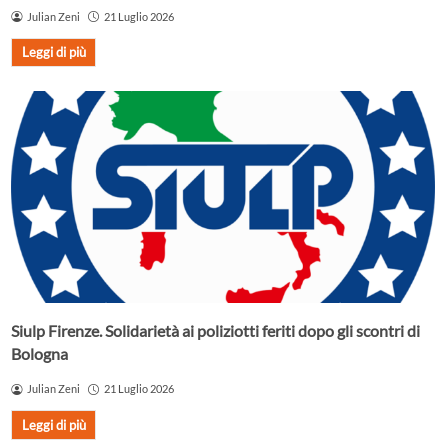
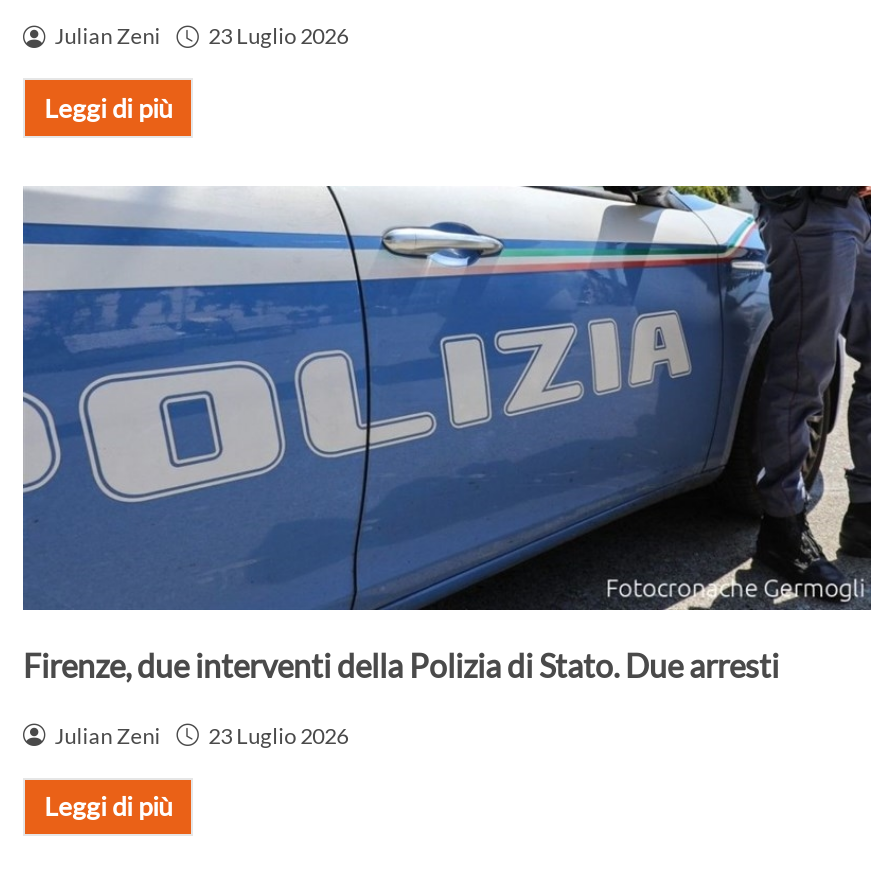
[27,10,174,23] Julian Zeni 21 Luglio 2026 -> [55,23,348,49] Julian Zeni 23 Luglio 2026
[11,90,436,363] [image] | Siulp Firenze. Solidarietà ai poliziotti feriti dopo gli scontri di | Bologna -> [21,183,873,683] [image] | Firenze, due interventi della Polizia di Stato. Due arresti
[27,382,174,395] Julian Zeni 21 Luglio 2026 -> [55,721,348,747] Julian Zeni 23 Luglio 2026

